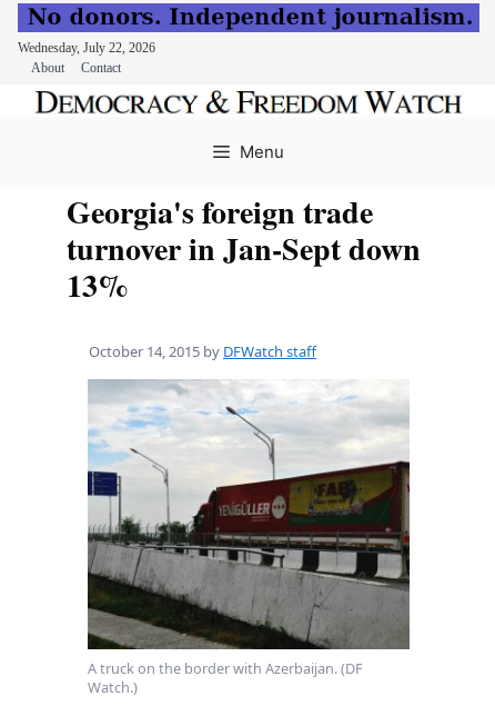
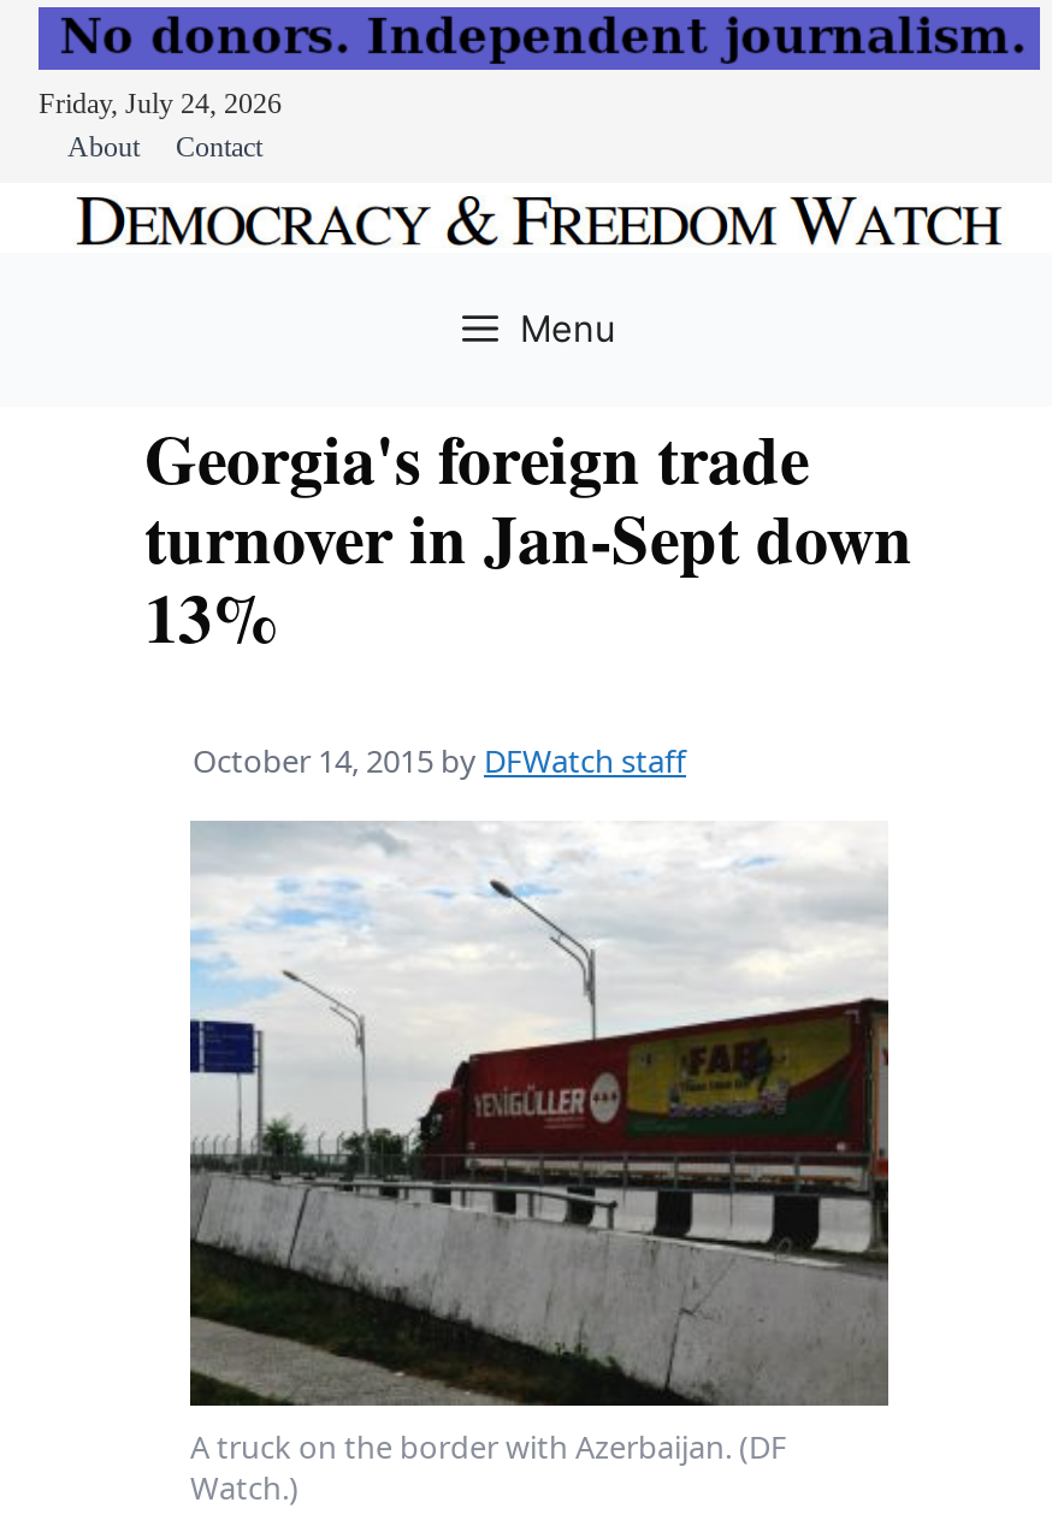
[18,40,155,55] Wednesday, July 22, 2026 -> [39,86,282,120] Friday, July 24, 2026

